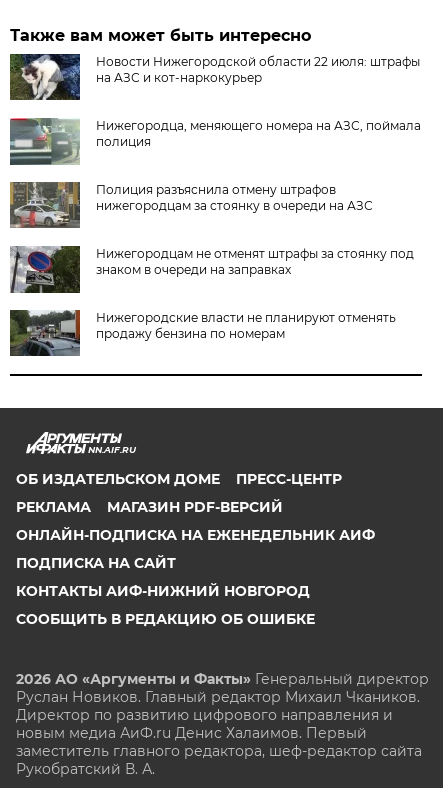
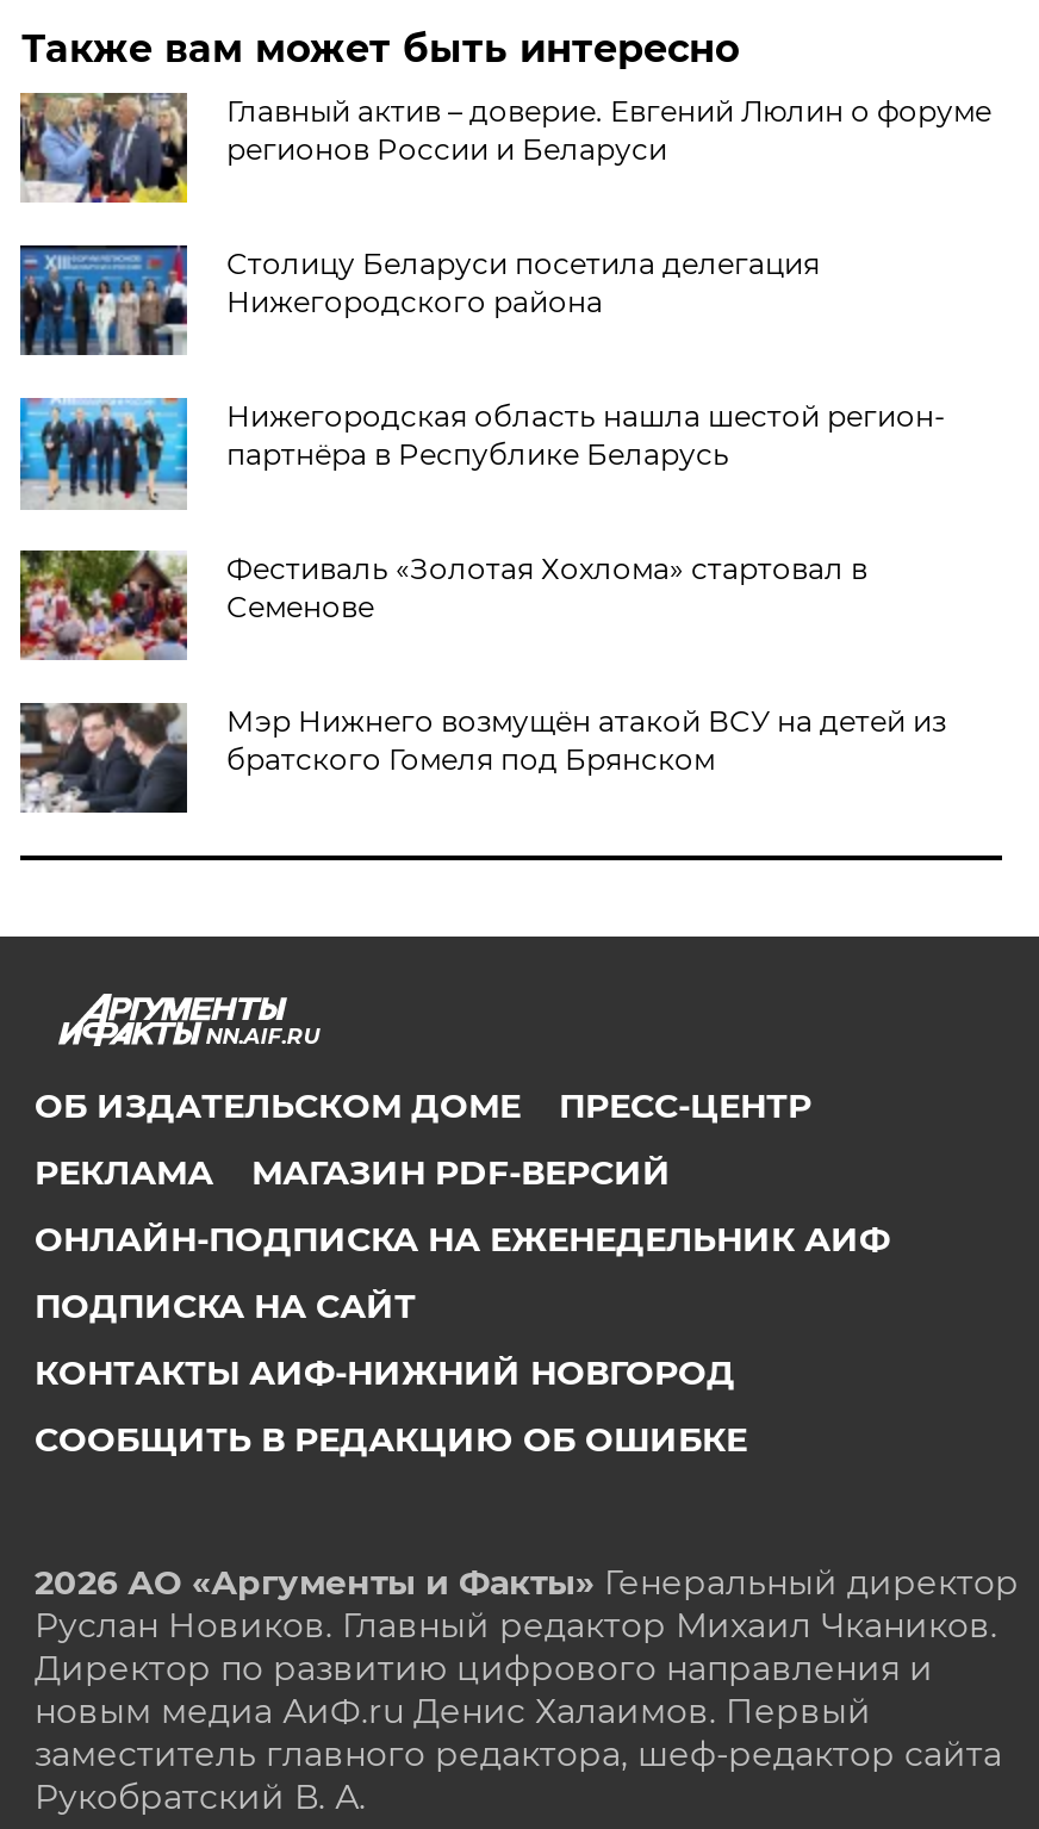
[9,53,420,101] [image] | Новости Нижегородской области 22 июля: штрафы | на АЗС и кот-наркокурьер -> [18,91,991,205] [image] | Главный актив – доверие. Евгений Люлин о форуме | регионов России и Беларуси
[9,117,421,165] [image] | Нижегородца, меняющего номера на АЗС, поймала | полиция -> [18,243,820,355] [image] | Столицу Беларуси посетила делегация | Нижегородского района
[9,181,373,228] [image] | Полиция разъяснила отмену штрафов | нижегородцам за стоянку в очереди на АЗС -> [18,396,946,508] [image] | Нижегородская область нашла шестой регион- | партнёра в Республике Беларусь
[10,245,414,294] [image] | Нижегородцам не отменят штрафы за стоянку под | знаком в очереди на заправках -> [18,548,867,662] [image] | Фестиваль «Золотая Хохлома» стартовал в | Семенове
[9,310,396,357] [image] | Нижегородские власти не планируют отменять | продажу бензина по номерам -> [18,701,946,815] [image] | Мэр Нижнего возмущён атакой ВСУ на детей из | братского Гомеля под Брянском

